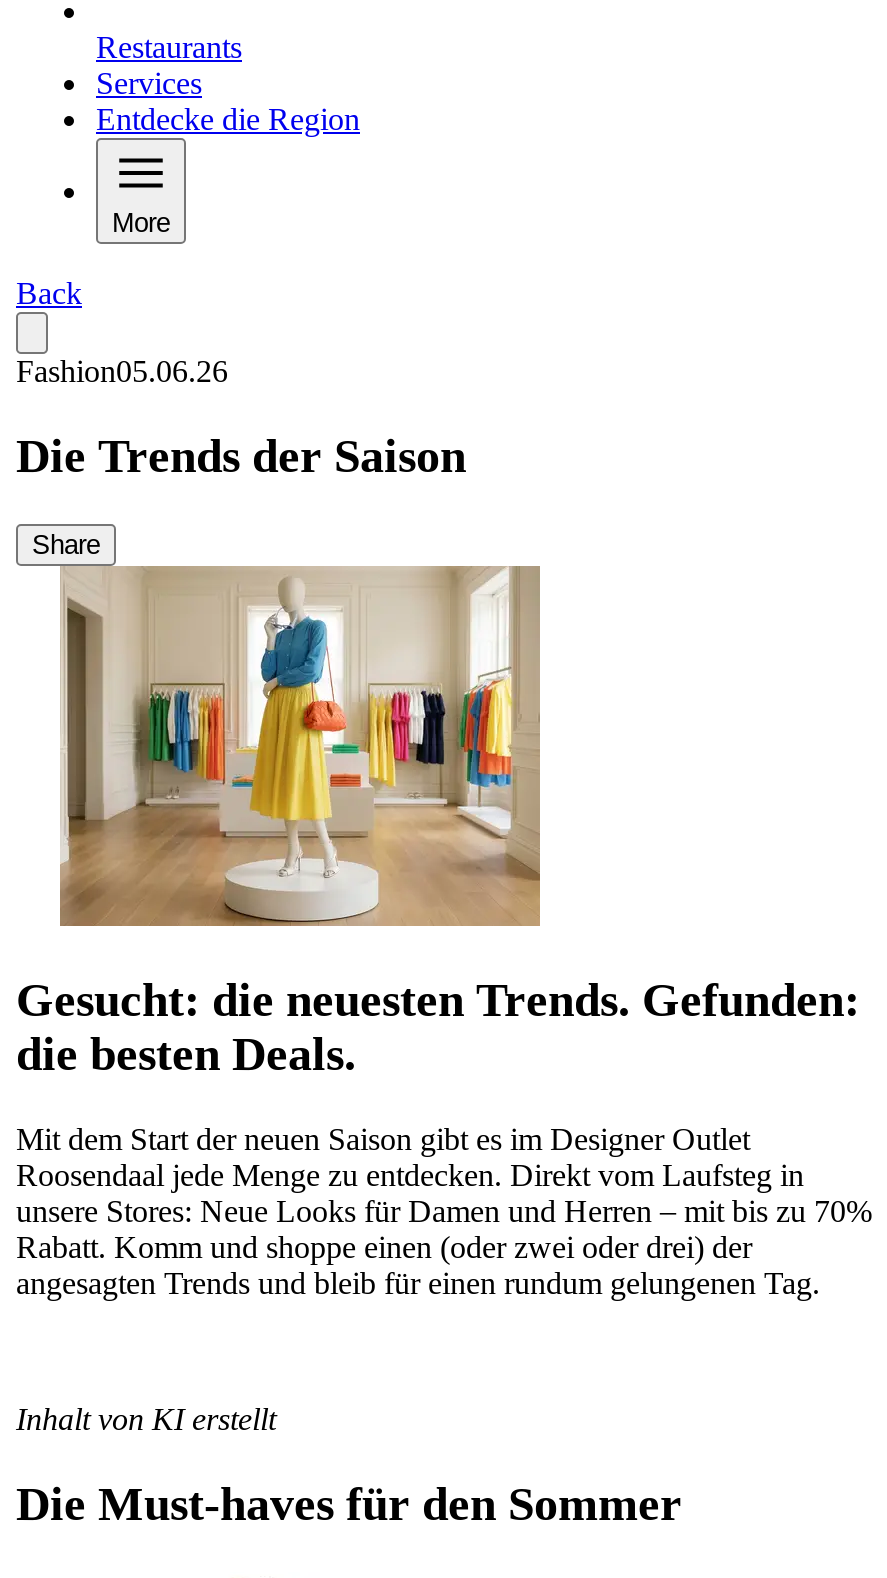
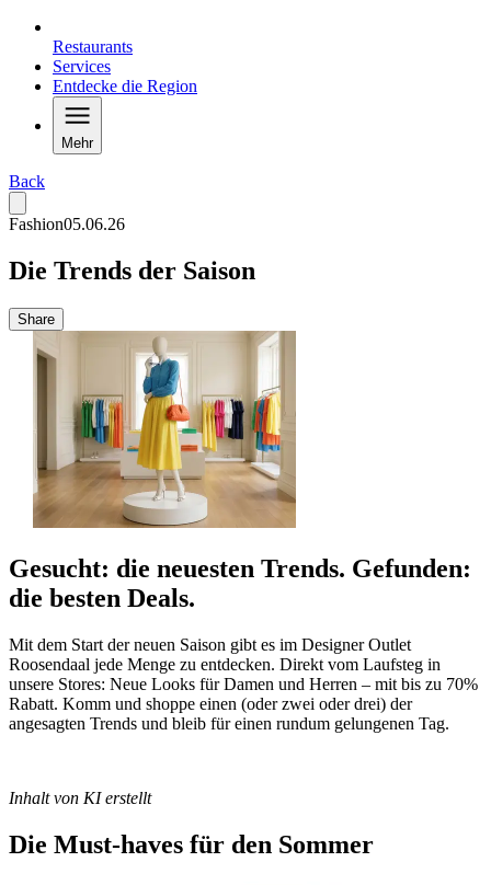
[112,209,170,239] More -> [61,135,93,151] Mehr

